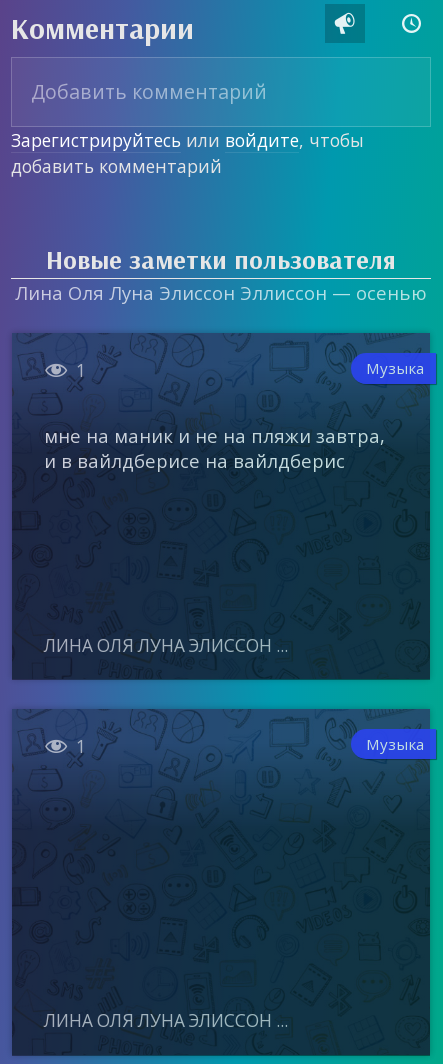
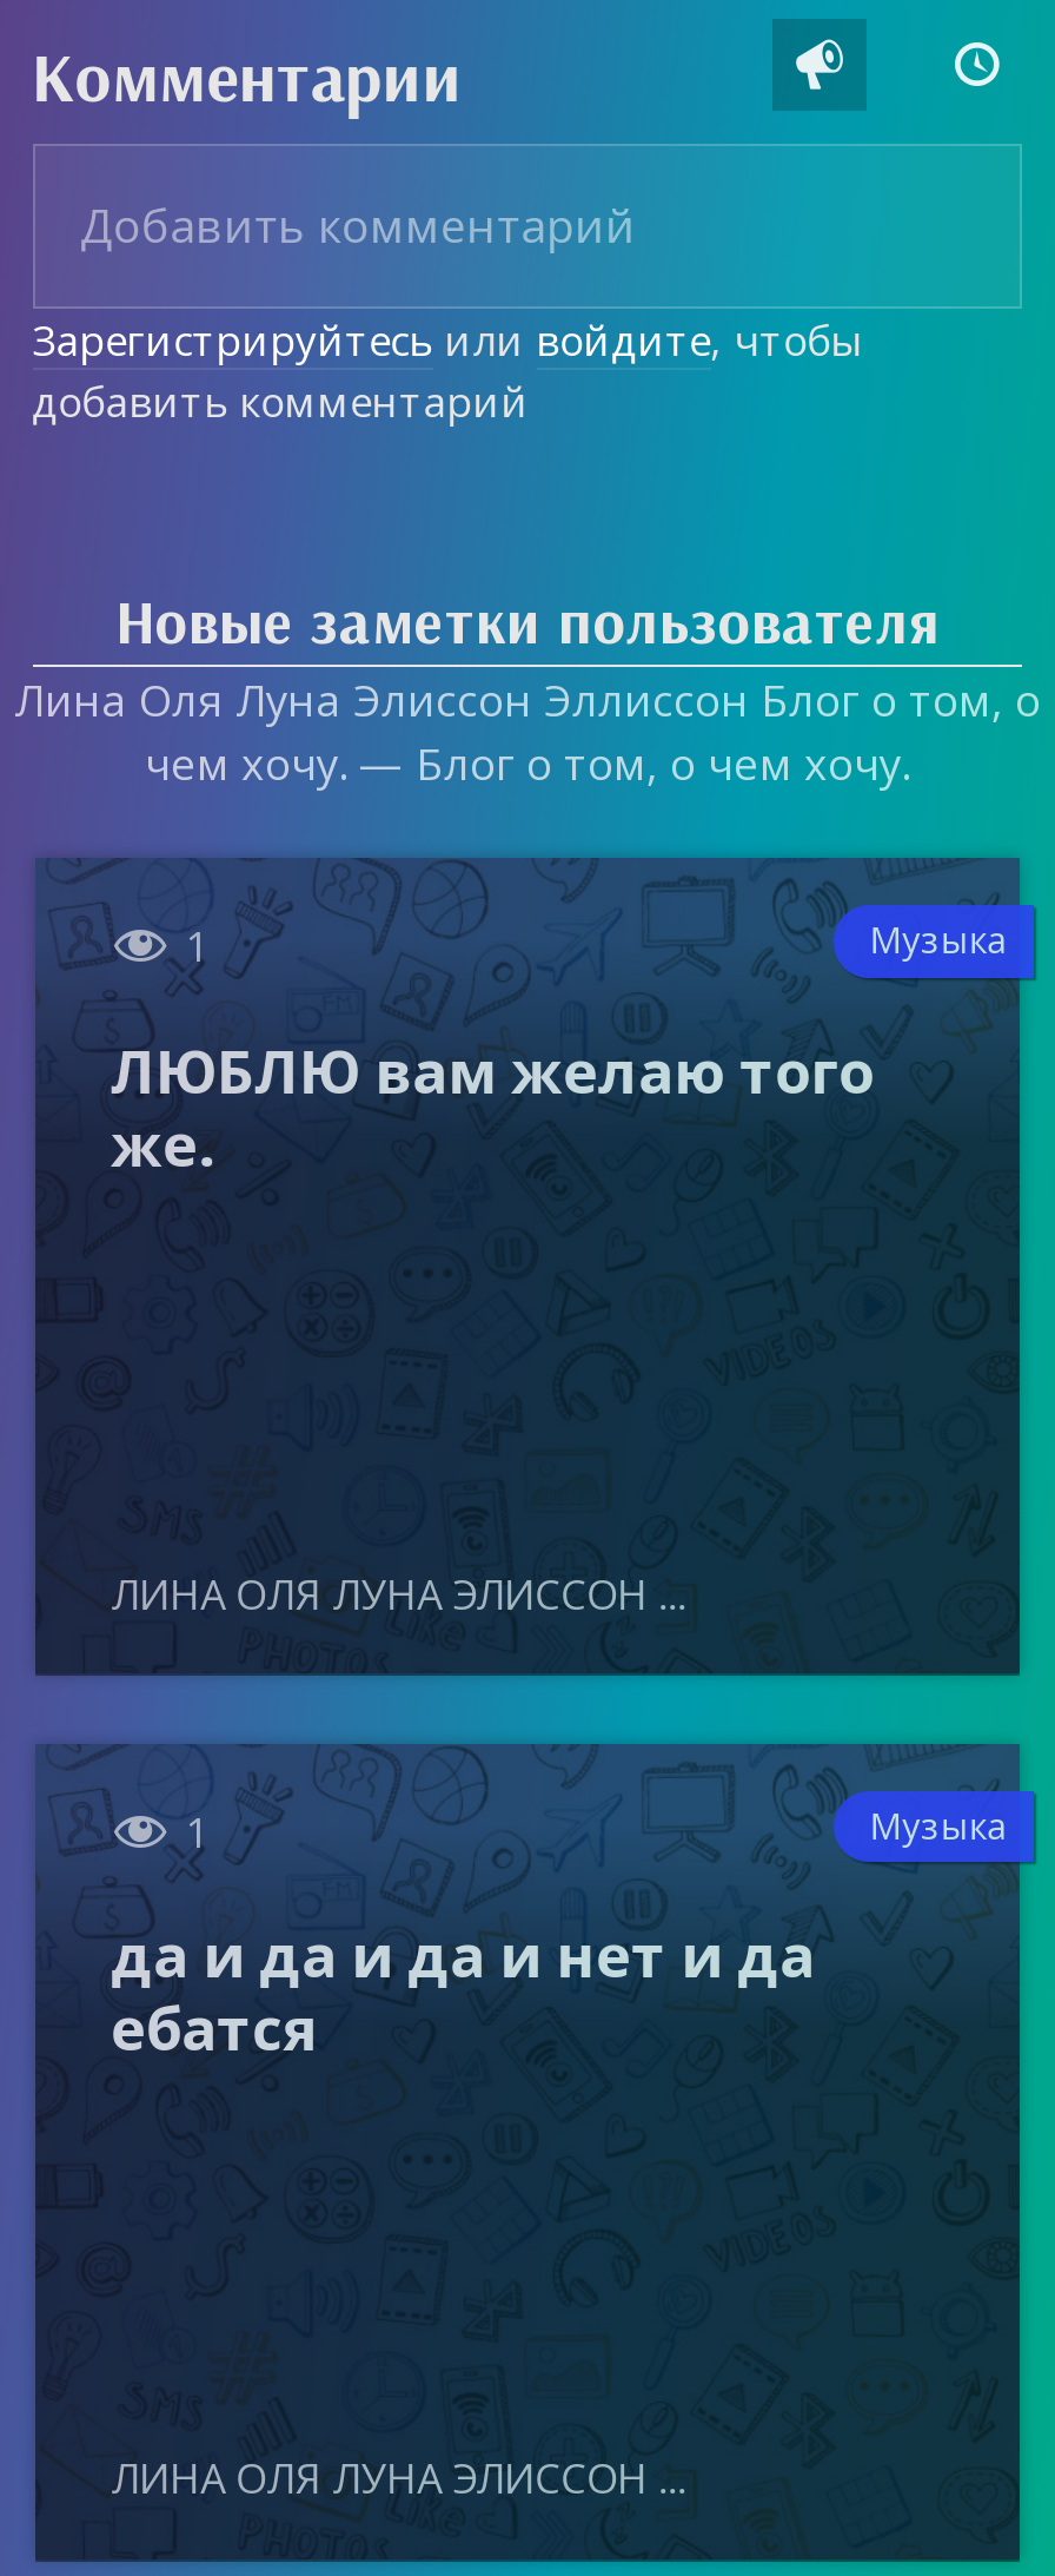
[15,280,427,305] Лина Оля Луна Элиссон Эллиссон — осенью -> [14,669,1041,792] Лина Оля Луна Элиссон Эллиссон Блог о том, о | чем хочу. — Блог о том, о чем хочу.
[44,423,385,473] мне на маник и не на пляжи завтра, | и в вайлдберисе на вайлдберис -> [111,1029,874,1182] ЛЮБЛЮ вам желаю того | же.
none -> [111,1914,815,2068] да и да и да и нет и да | ебатся

